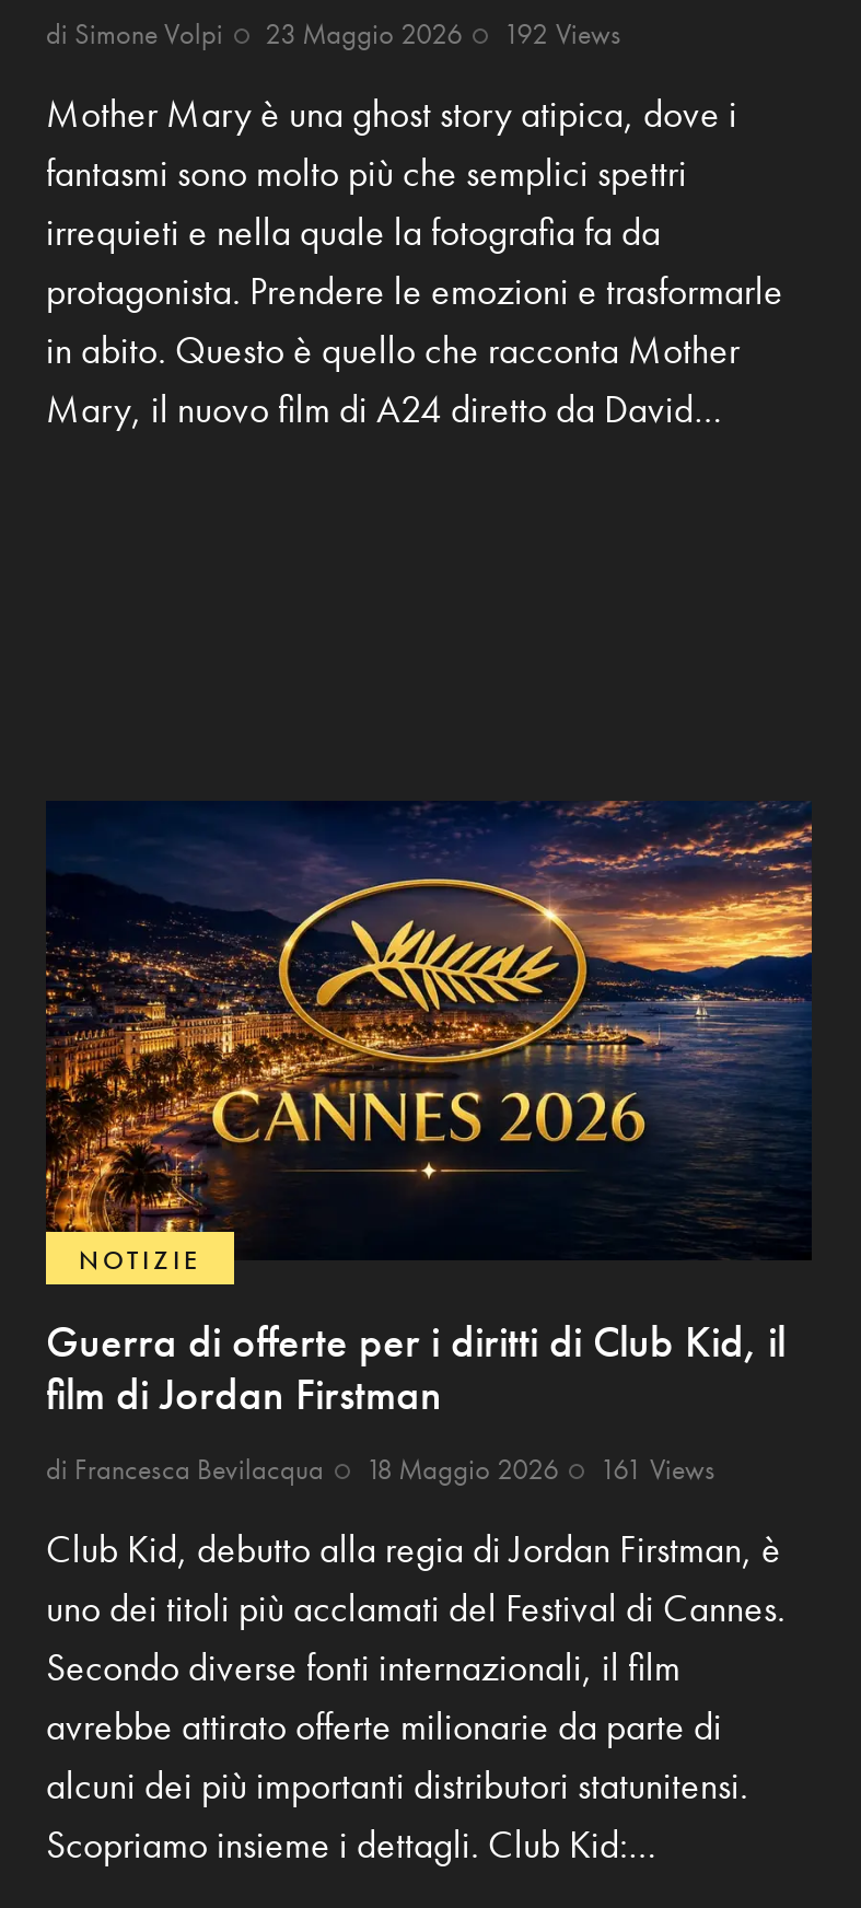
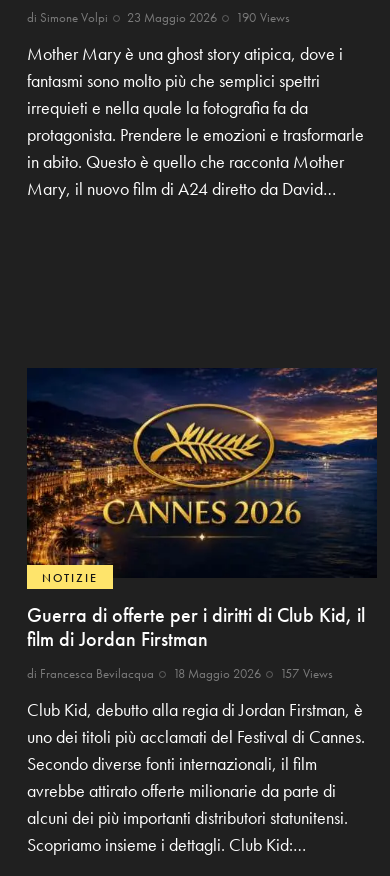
[46,16,621,53] di Simone Volpi 23 Maggio 2026 192 Views -> [27,9,290,26] di Simone Volpi 23 Maggio 2026 190 Views
[46,1450,715,1487] di Francesca Bevilacqua 18 Maggio 2026 161 Views -> [27,665,333,682] di Francesca Bevilacqua 18 Maggio 2026 157 Views

